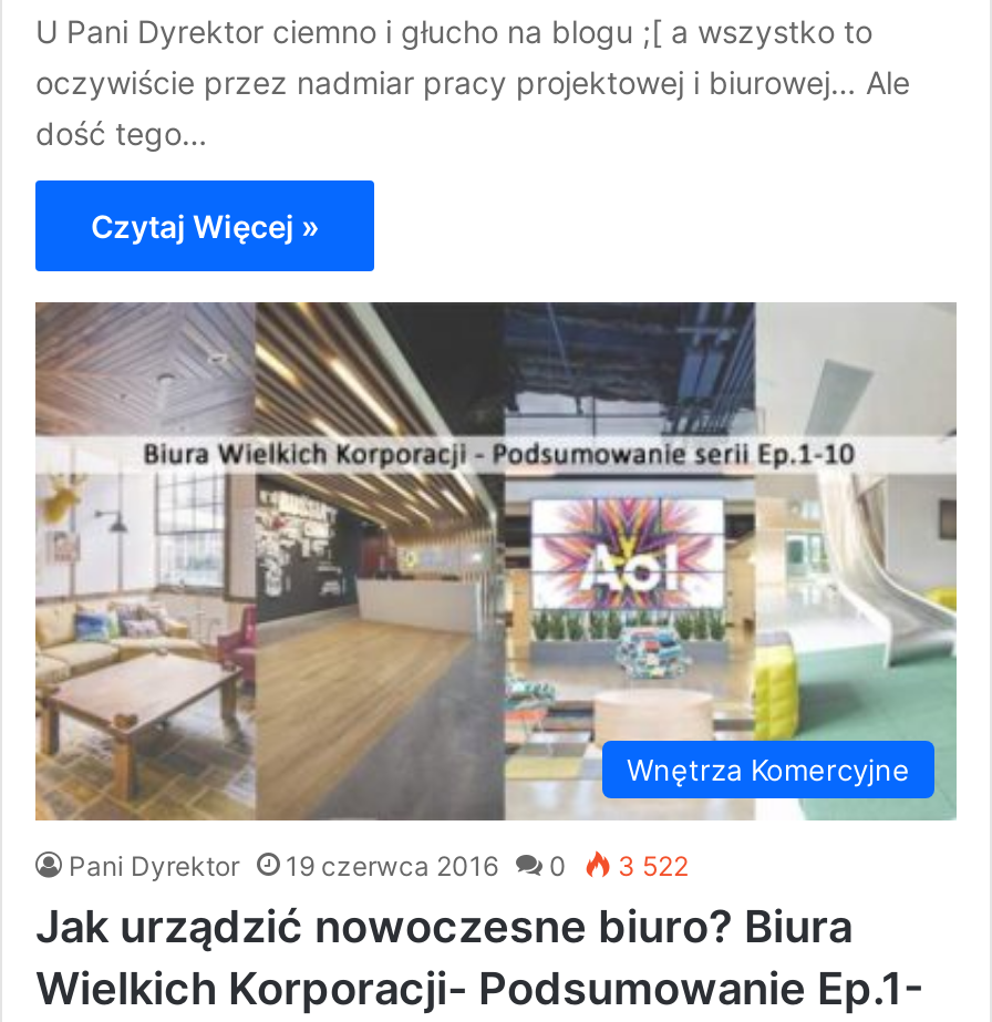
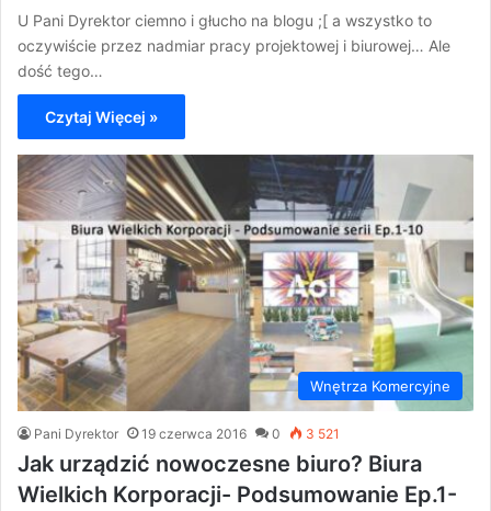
[69,850,689,883] Pani Dyrektor 19 czerwca 2016 0 3 522 -> [34,426,340,442] Pani Dyrektor 19 czerwca 2016 0 3 521

